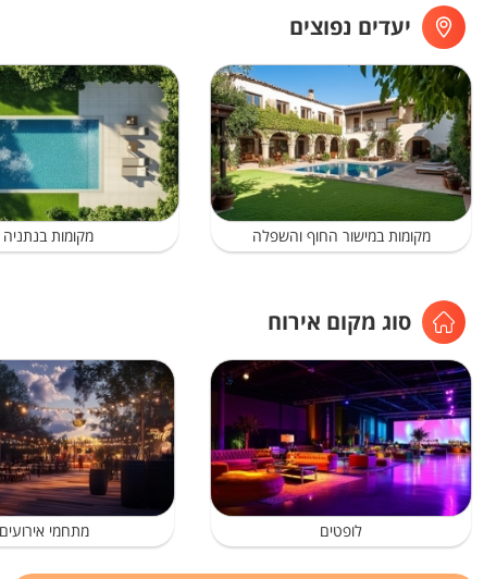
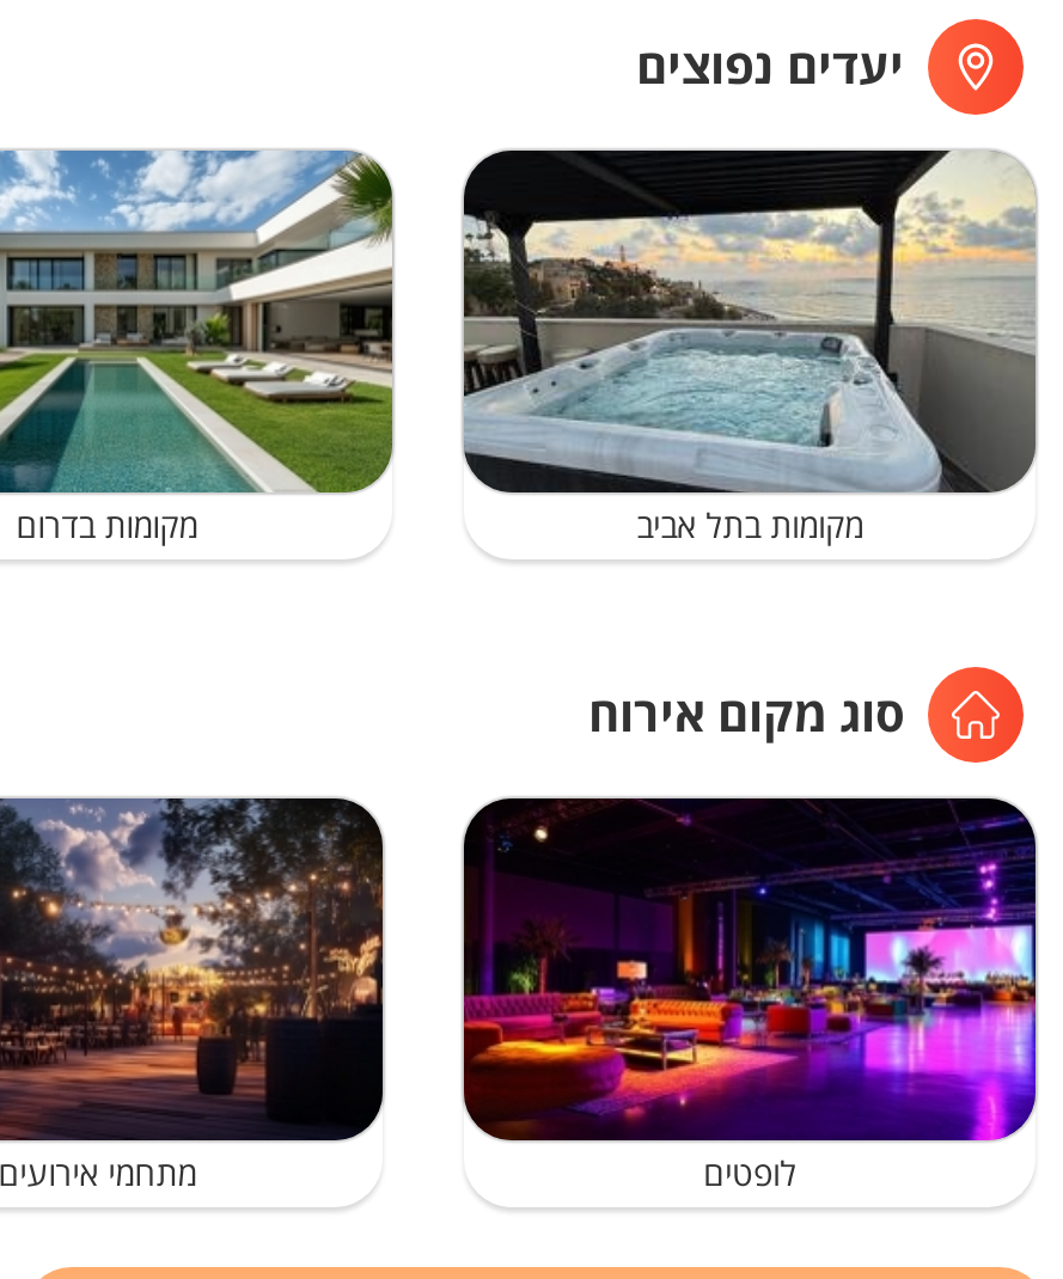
[3,64,430,246] [image] | מקומות במישור החוף והשפלה | מקומות בנתניה -> [7,148,864,547] [image] | מקומות בתל אביב | מקומות בדרום
[210,64,472,220] [image] -> [462,148,1035,492] [image]

